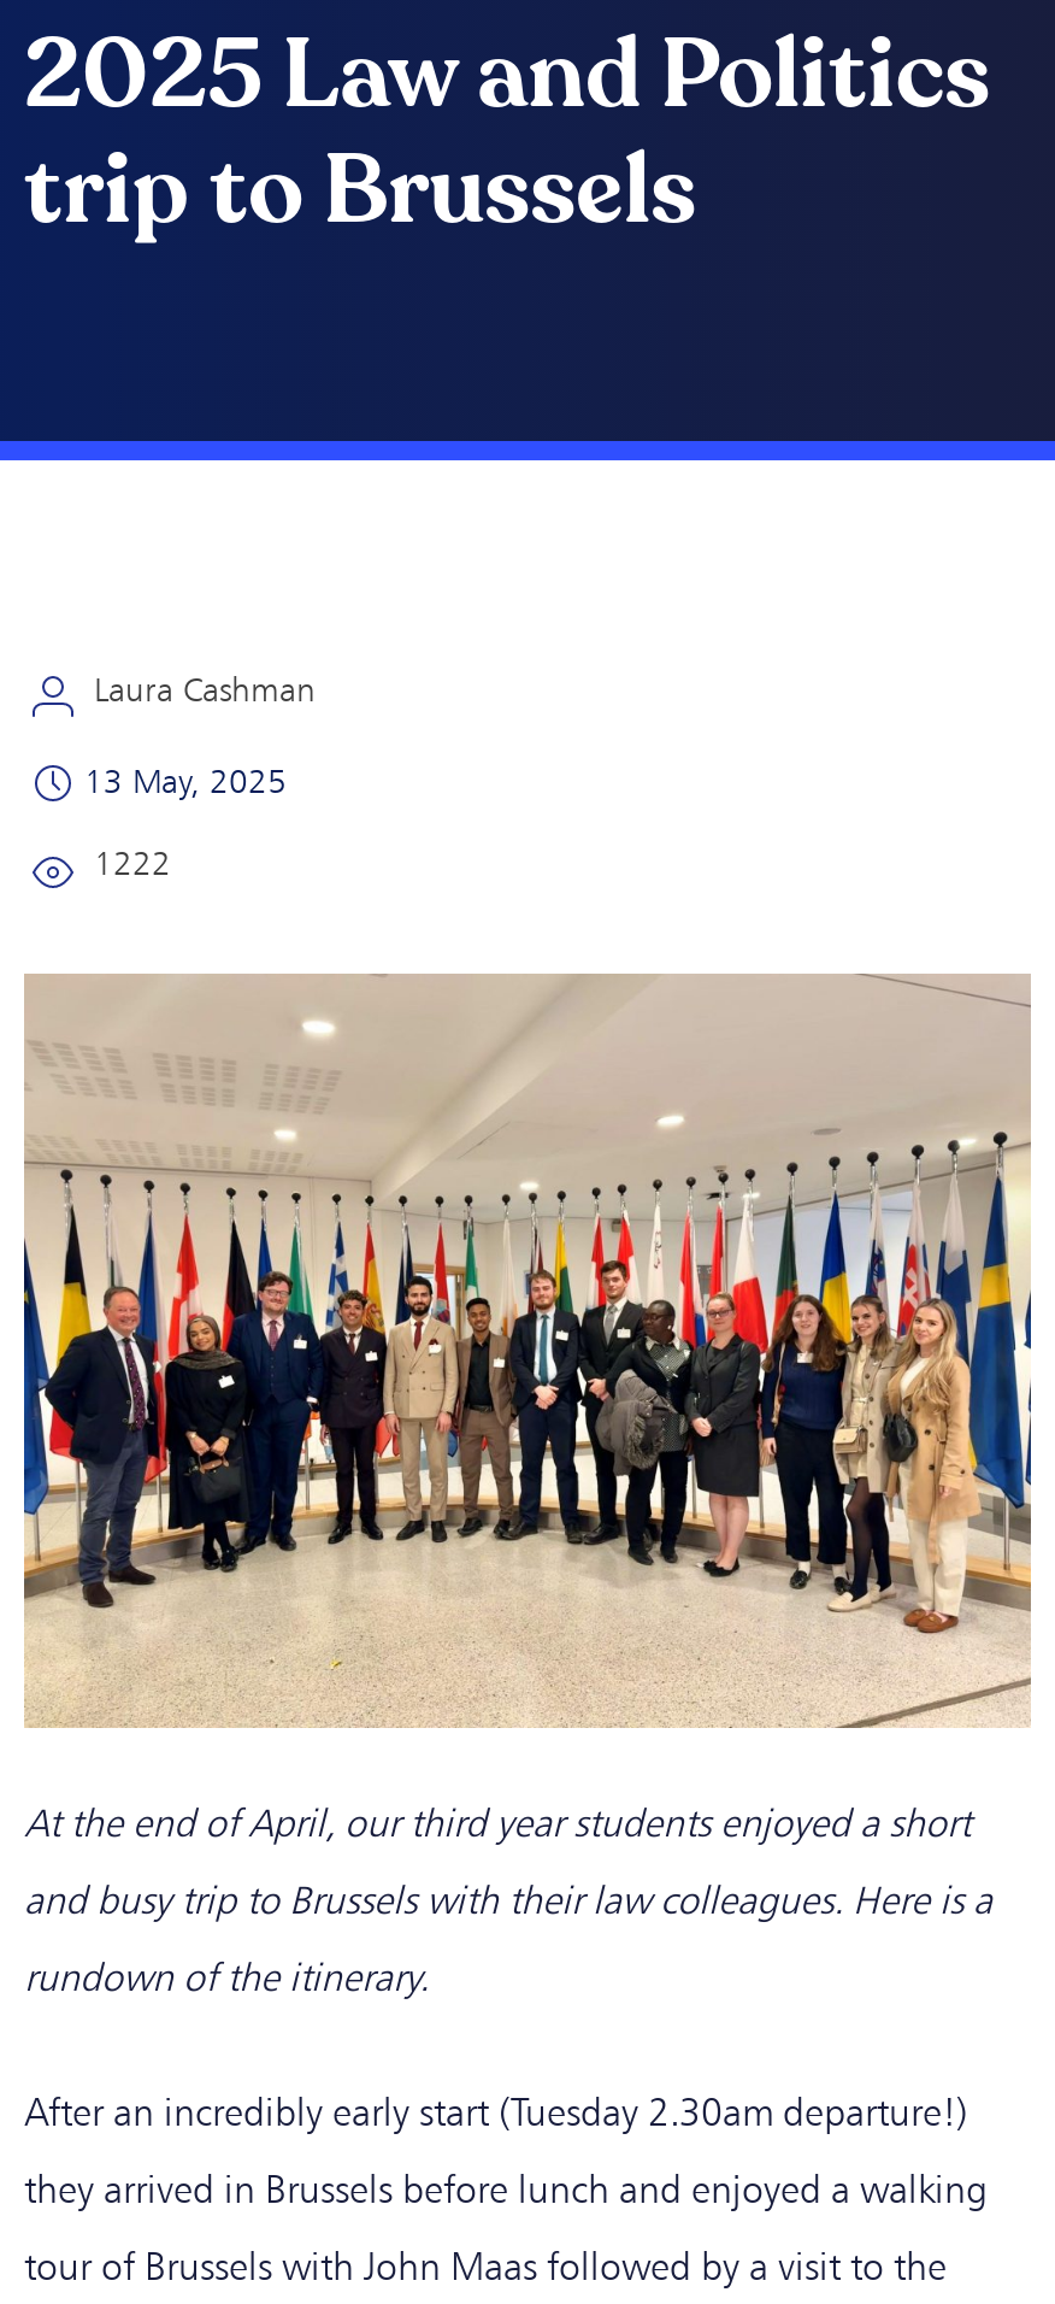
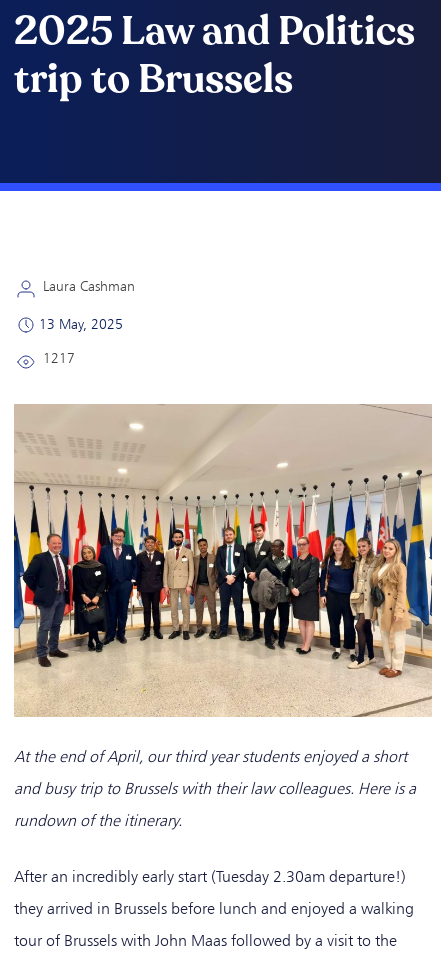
[94,844,171,885] 1222 -> [43,350,75,367] 1217

